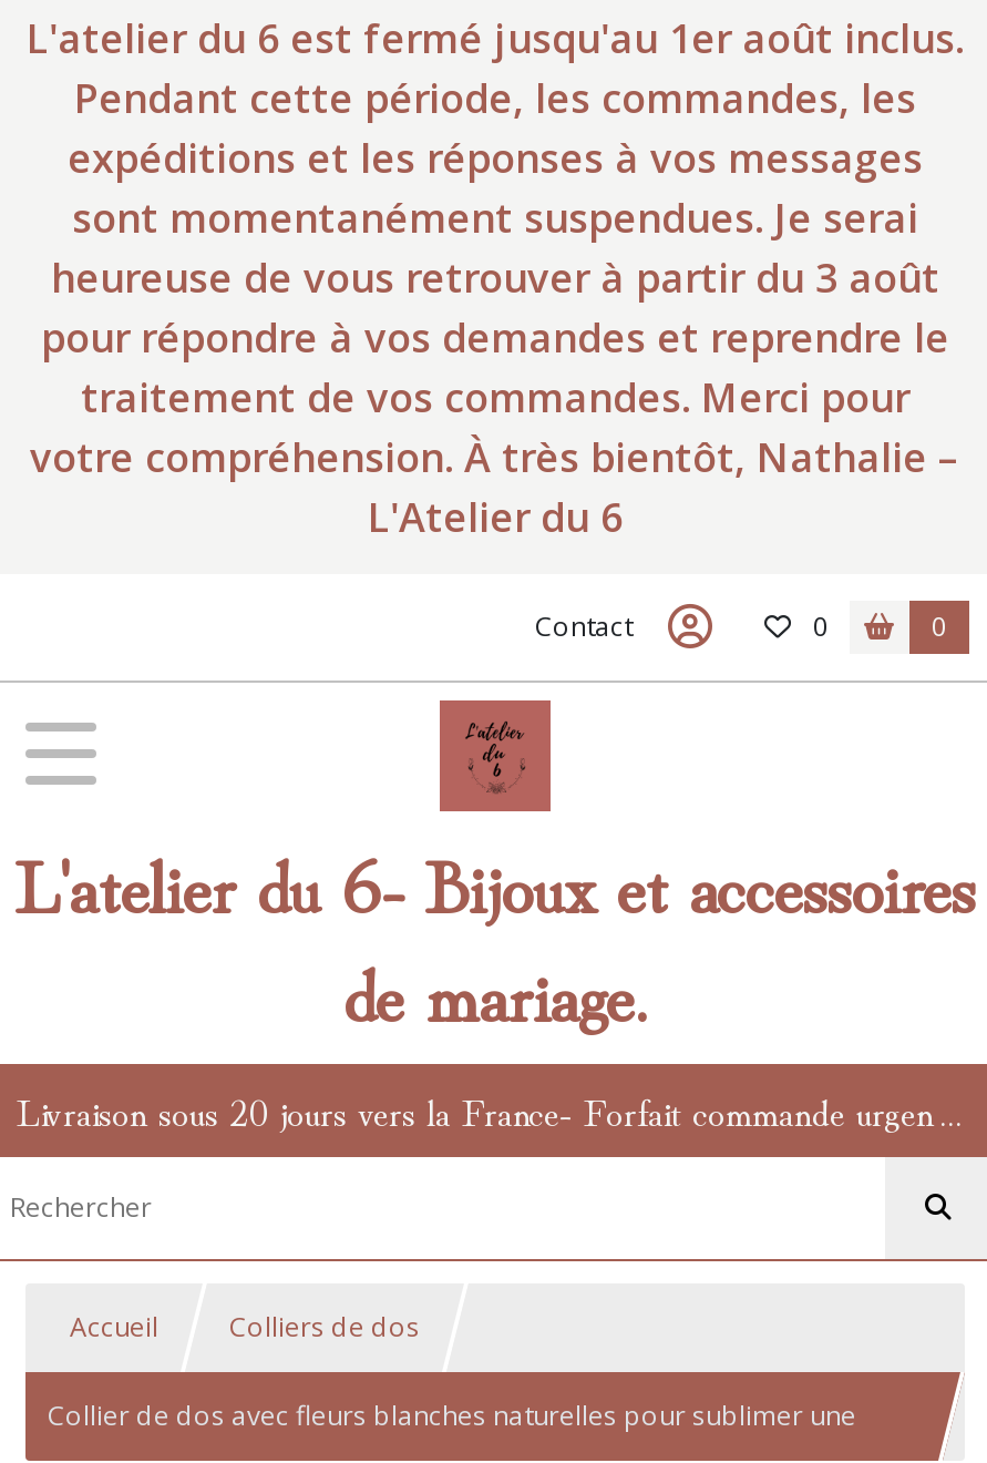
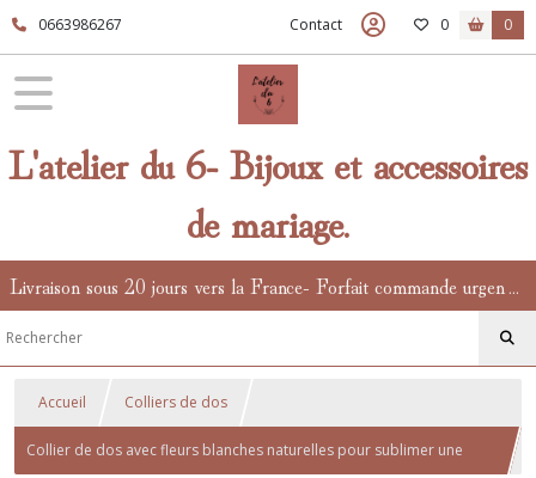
[27,11,964,543] L'atelier du 6 est fermé jusqu'au 1er août inclus. | Pendant cette période, les commandes, les | expéditions et les réponses à vos messages | sont momentanément suspendues. Je serai | heureuse de vous retrouver à partir du 3 août | pour répondre à vos demandes et reprendre le | traitement de vos commandes. Merci pour | votre compréhension. À très bientôt, Nathalie – | L'Atelier du 6 -> [38,14,122,35] 0663986267

